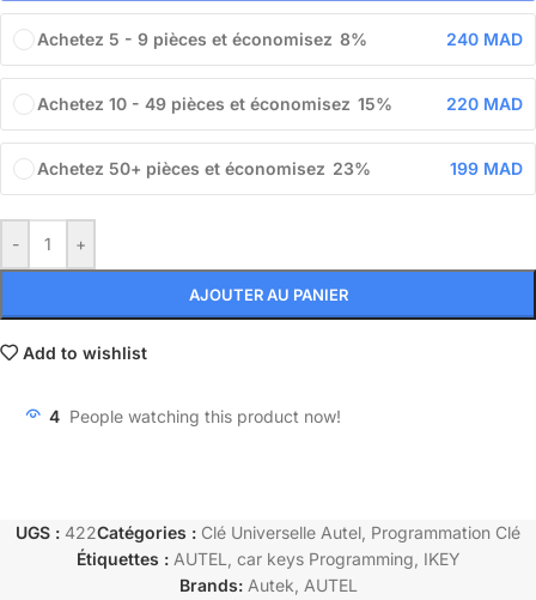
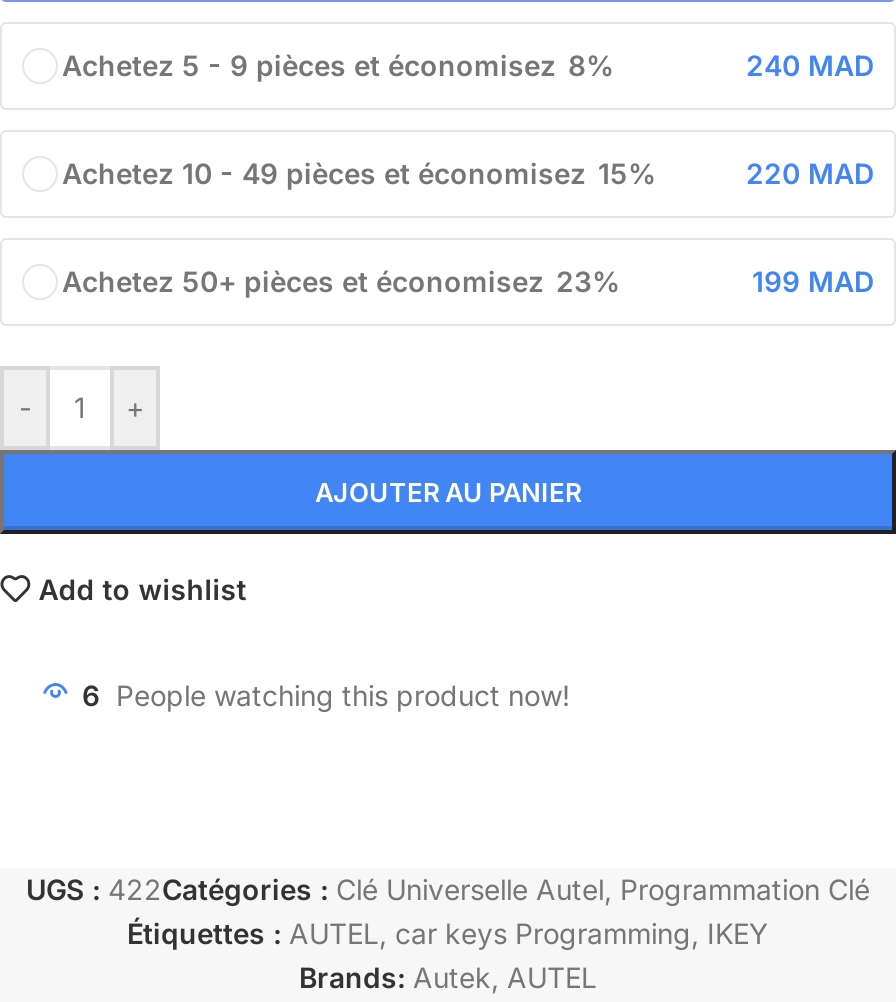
[49,406,341,426] 4 People watching this product now! -> [82,678,570,712] 6 People watching this product now!

